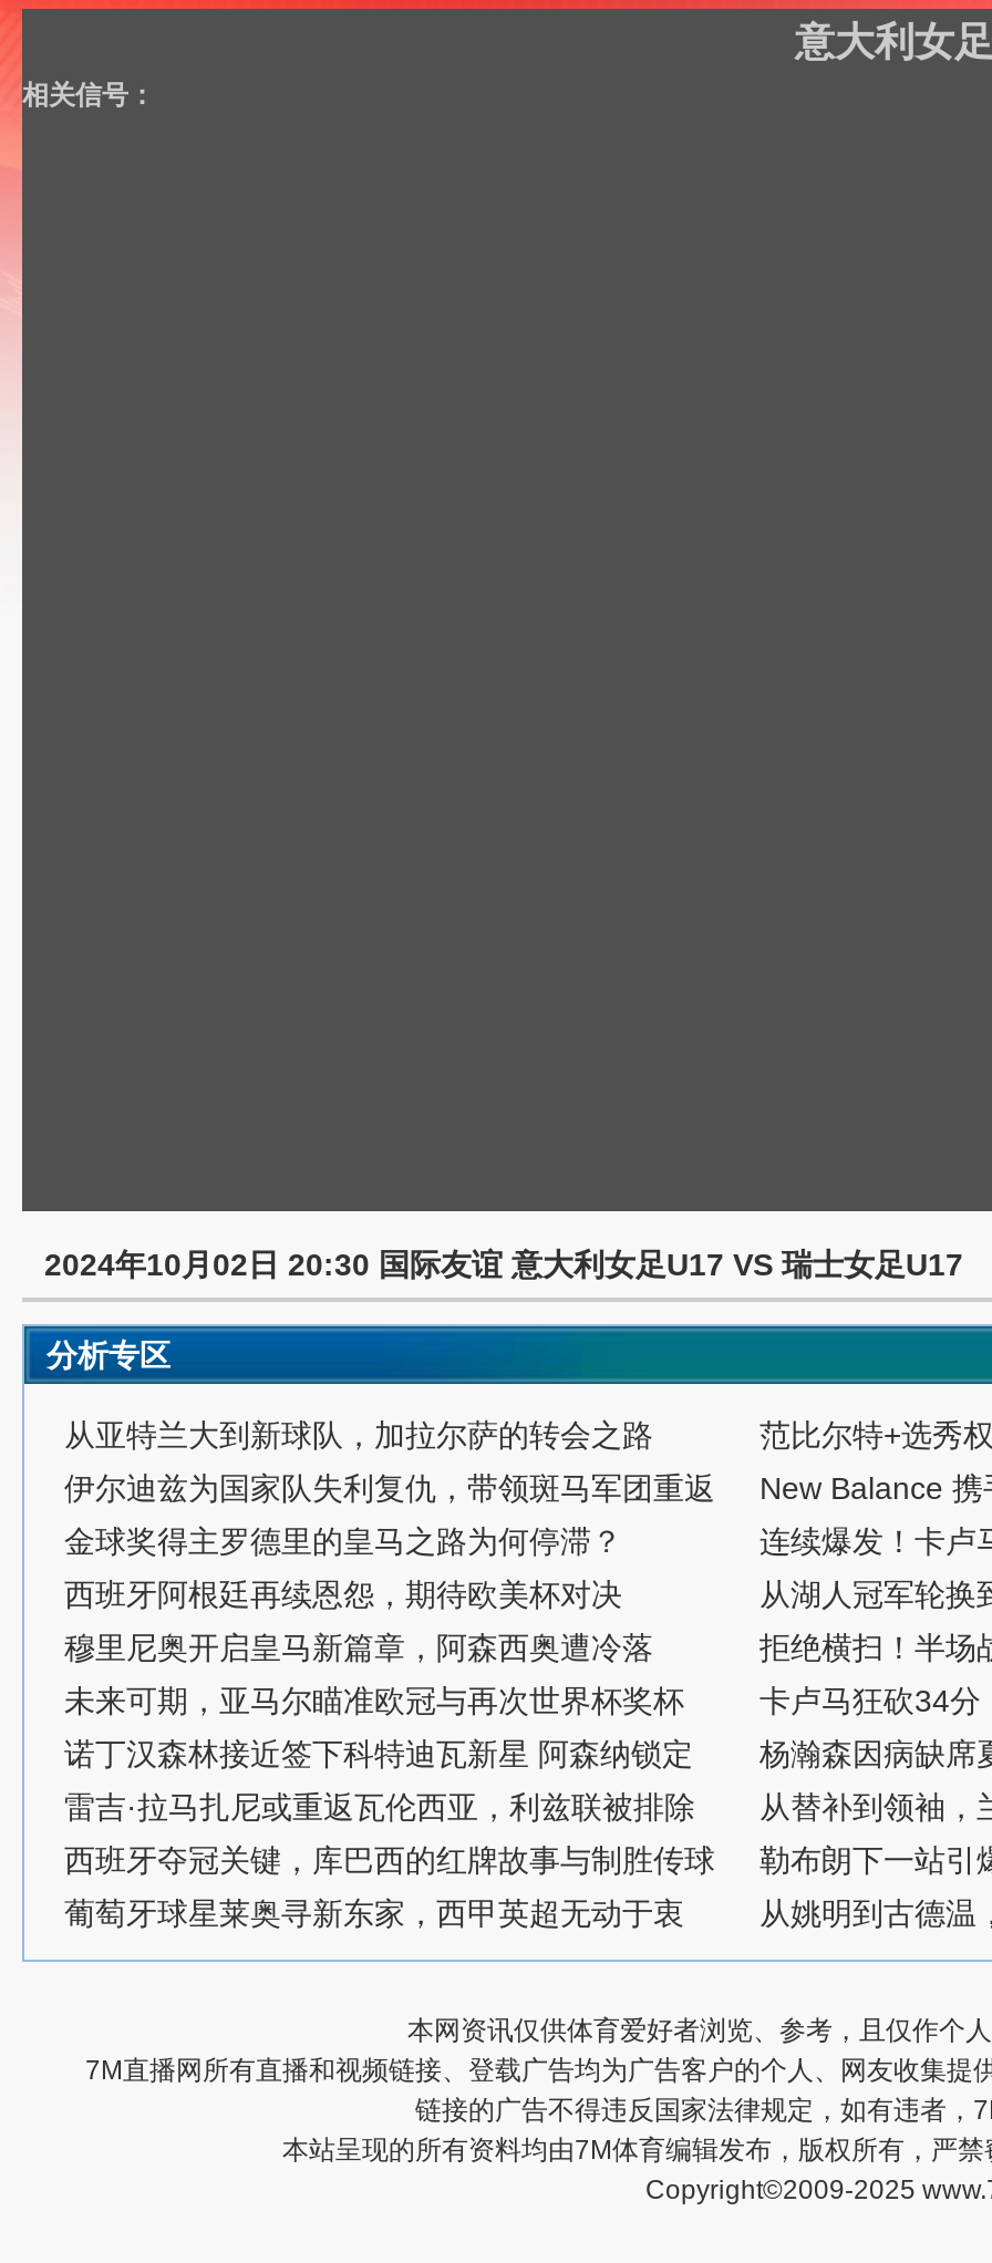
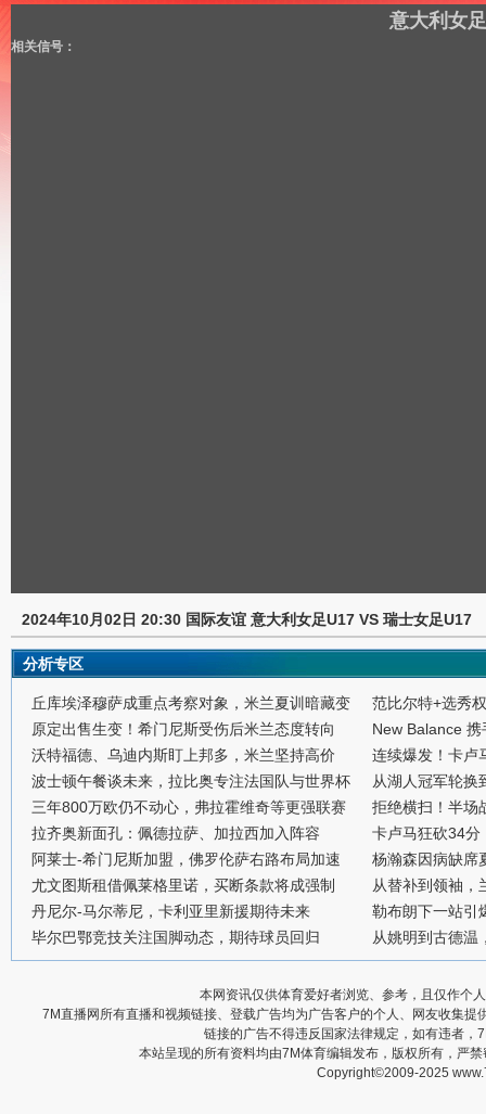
[64,1417,653,1453] 从亚特兰大到新球队，加拉尔萨的转会之路 -> [31,694,350,712] 丘库埃泽穆萨成重点考察对象，米兰夏训暗藏变
[64,1470,715,1506] 伊尔迪兹为国家队失利复仇，带领斑马军团重返 -> [31,720,335,738] 原定出售生变！希门尼斯受伤后米兰态度转向
[64,1523,622,1559] 金球奖得主罗德里的皇马之路为何停滞？ -> [31,746,335,764] 沃特福德、乌迪内斯盯上邦多，米兰坚持高价
[64,1577,622,1612] 西班牙阿根廷再续恩怨，期待欧美杯对决 -> [31,772,350,790] 波士顿午餐谈未来，拉比奥专注法国队与世界杯
[64,1630,653,1665] 穆里尼奥开启皇马新篇章，阿森西奥遭冷落 -> [31,798,346,816] 三年800万欧仍不动心，弗拉霍维奇等更强联赛
[64,1683,684,1718] 未来可期，亚马尔瞄准欧冠与再次世界杯奖杯 -> [31,824,320,842] 拉齐奥新面孔：佩德拉萨、加拉西加入阵容
[64,1736,693,1771] 诺丁汉森林接近签下科特迪瓦新星 阿森纳锁定 -> [31,850,341,868] 阿莱士-希门尼斯加盟，佛罗伦萨右路布局加速
[64,1789,695,1825] 雷吉·拉马扎尼或重返瓦伦西亚，利兹联被排除 -> [31,876,335,894] 尤文图斯租借佩莱格里诺，买断条款将成强制
[64,1842,715,1878] 西班牙夺冠关键，库巴西的红牌故事与制胜传球 -> [31,902,310,920] 丹尼尔-马尔蒂尼，卡利亚里新援期待未来
[64,1895,684,1931] 葡萄牙球星莱奥寻新东家，西甲英超无动于衷 -> [31,929,320,946] 毕尔巴鄂竞技关注国脚动态，期待球员回归

